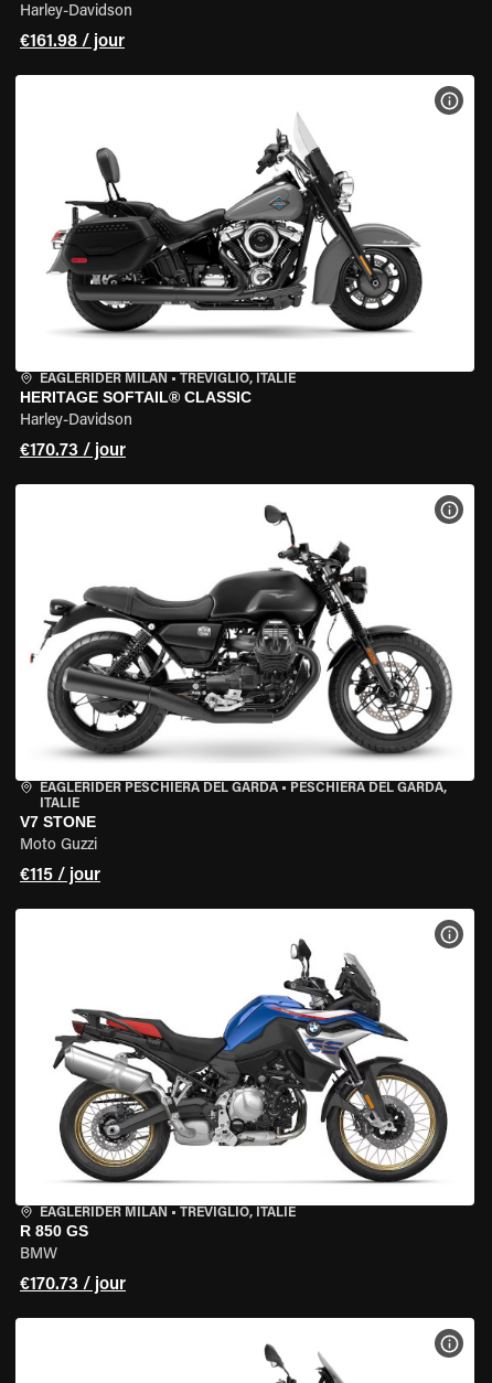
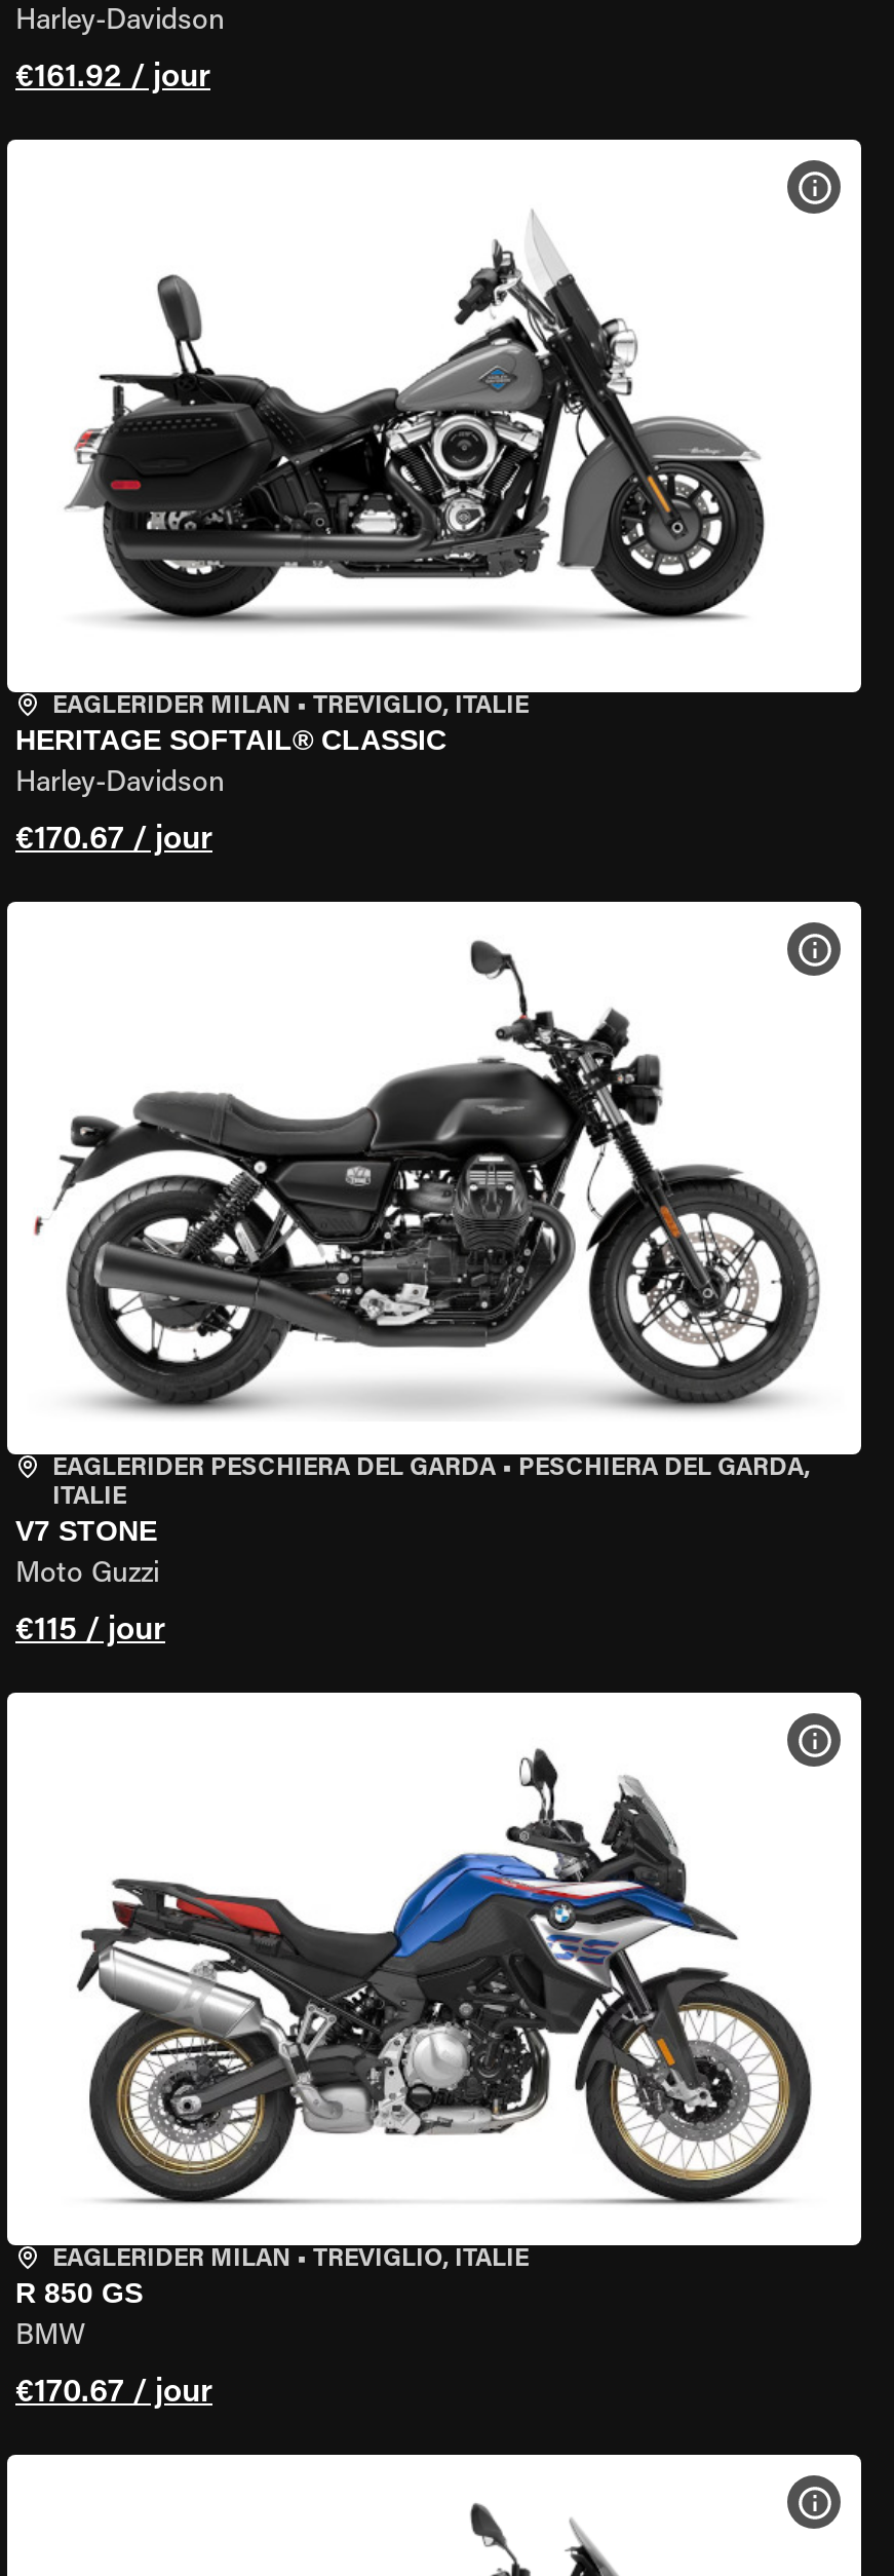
[20,33,125,51] €161.98 / jour -> [15,62,210,94] €161.92 / jour
[20,442,126,460] €170.73 / jour -> [15,824,212,857] €170.67 / jour
[20,1276,126,1294] €170.73 / jour -> [15,2377,212,2410] €170.67 / jour

